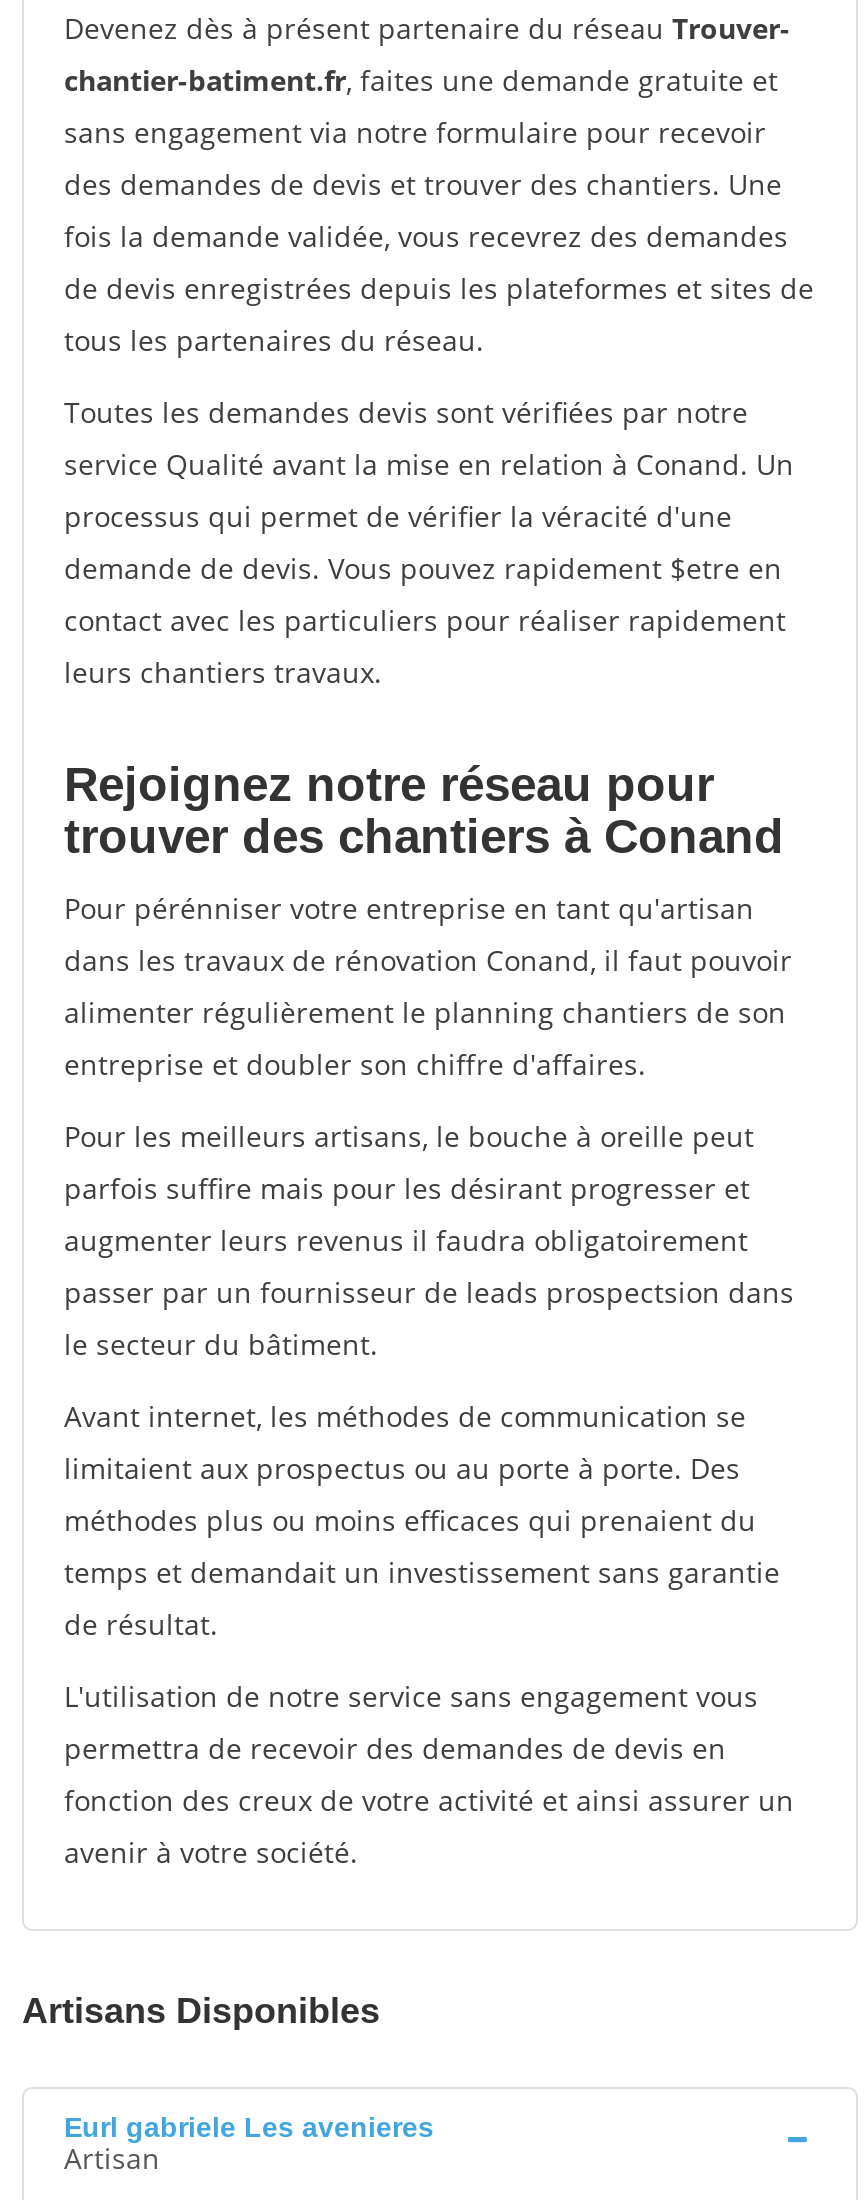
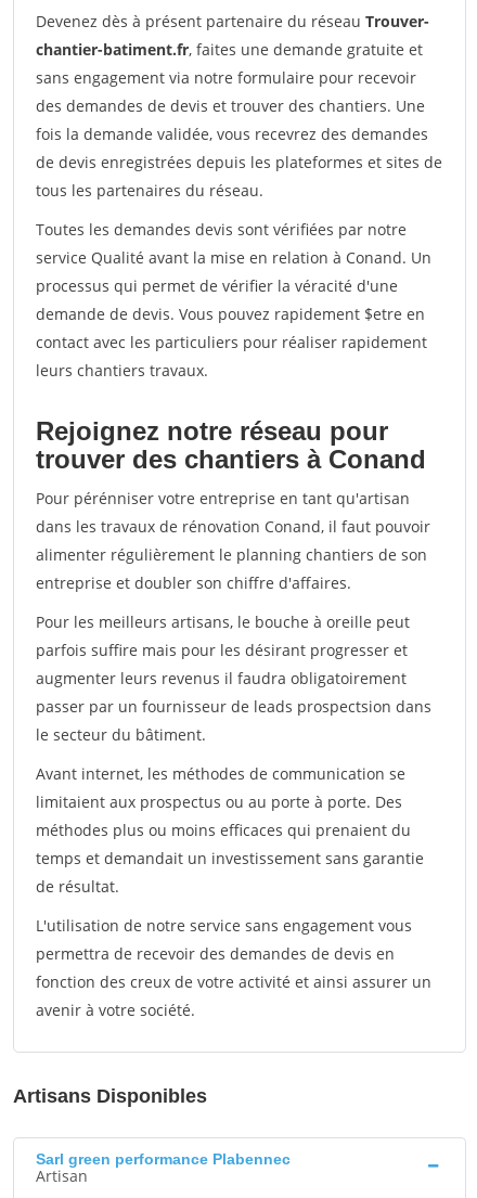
[64,2111,434,2143] Eurl gabriele Les avenieres -> [36,1150,291,1168] Sarl green performance Plabennec

